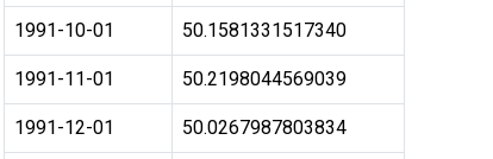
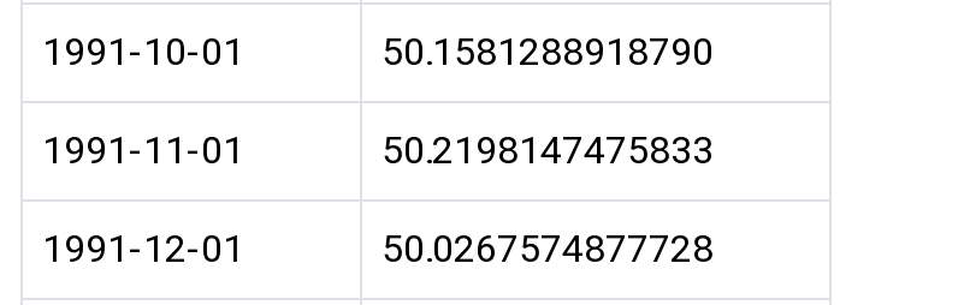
[182,19,347,42] 50.1581331517340 -> [382,29,714,74] 50.1581288918790
[182,68,347,90] 50.2198044569039 -> [382,127,714,173] 50.2198147475833
[182,116,347,139] 50.0267987803834 -> [382,226,714,271] 50.0267574877728

